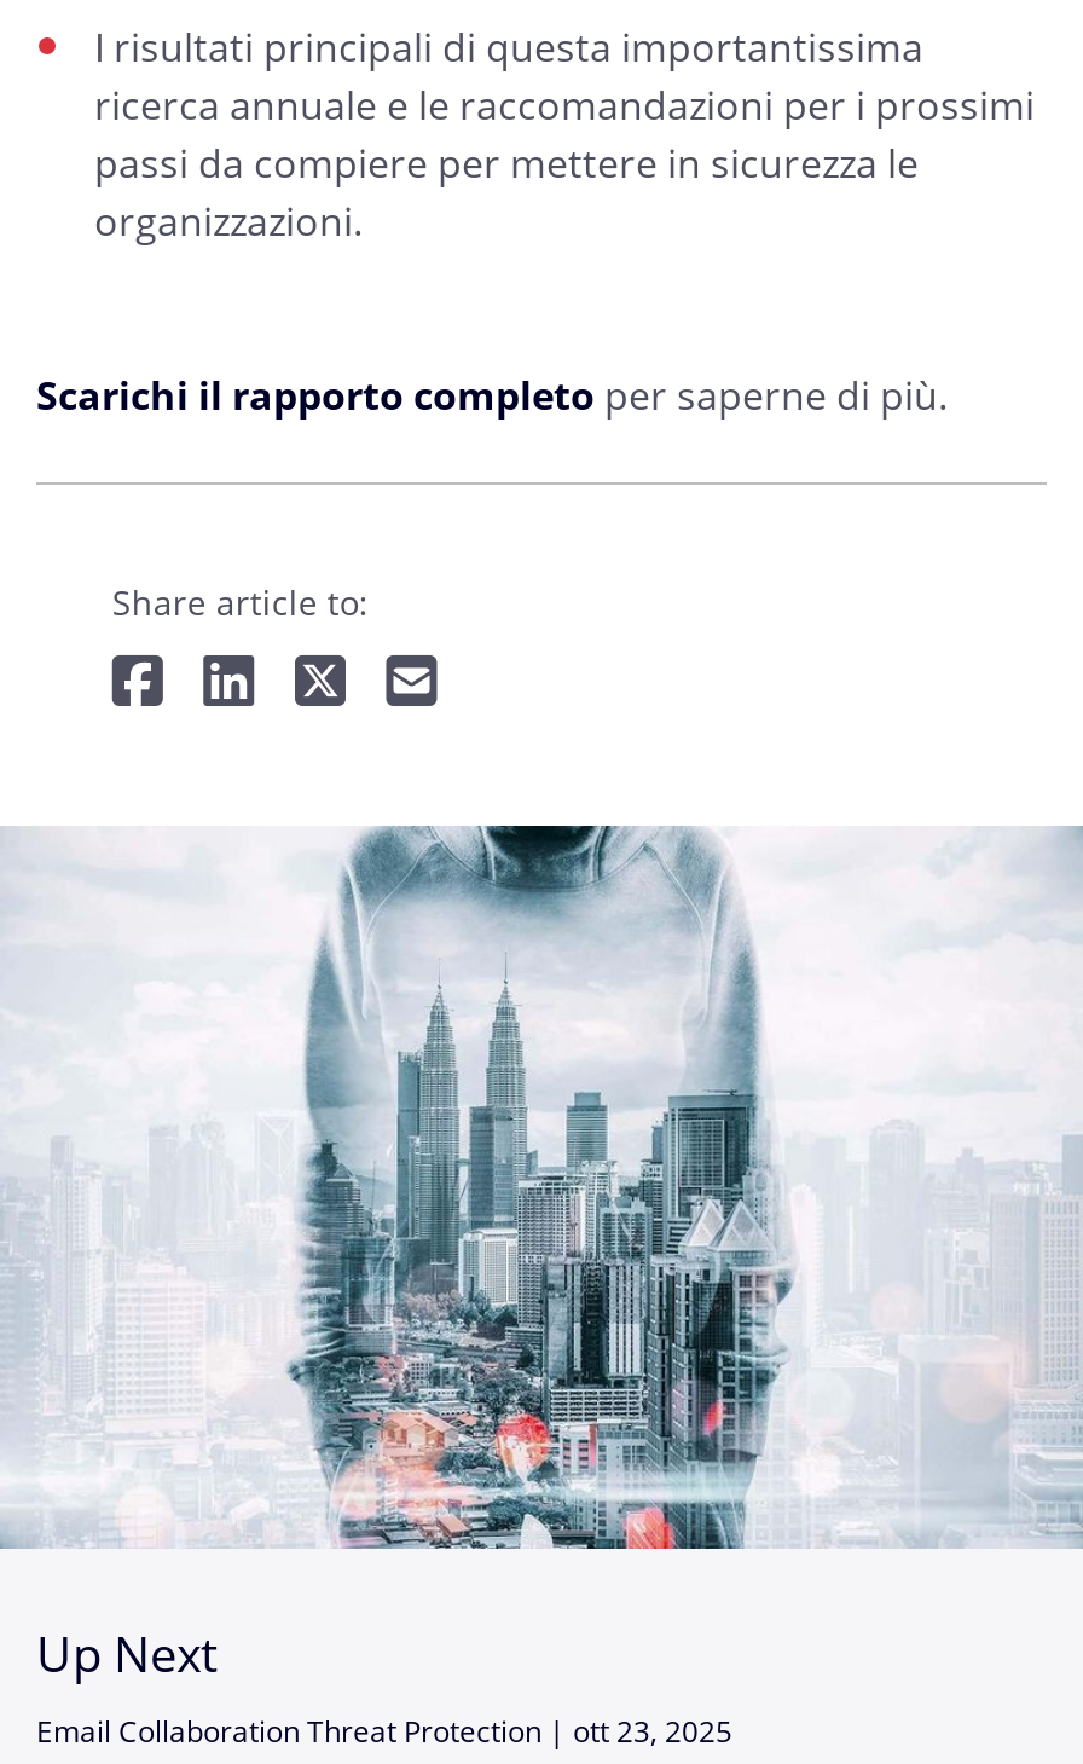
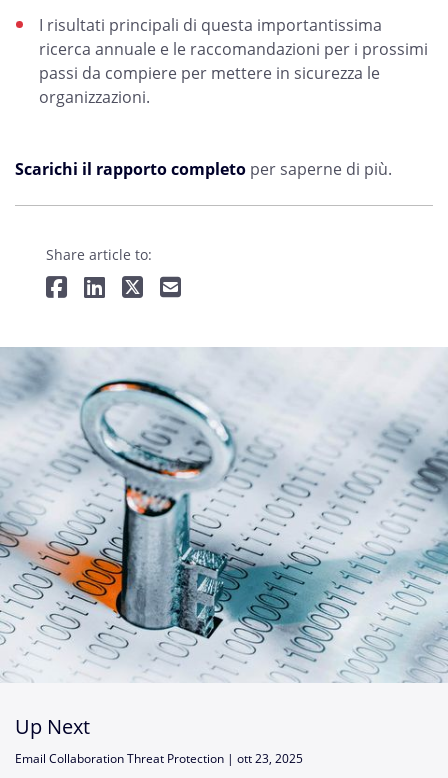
[7,823,1076,1551] [image] -> [3,347,445,683] [image]

